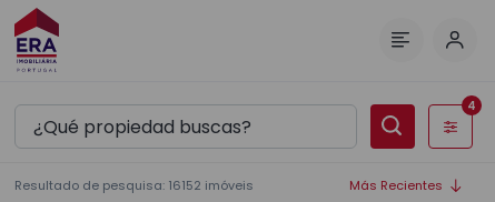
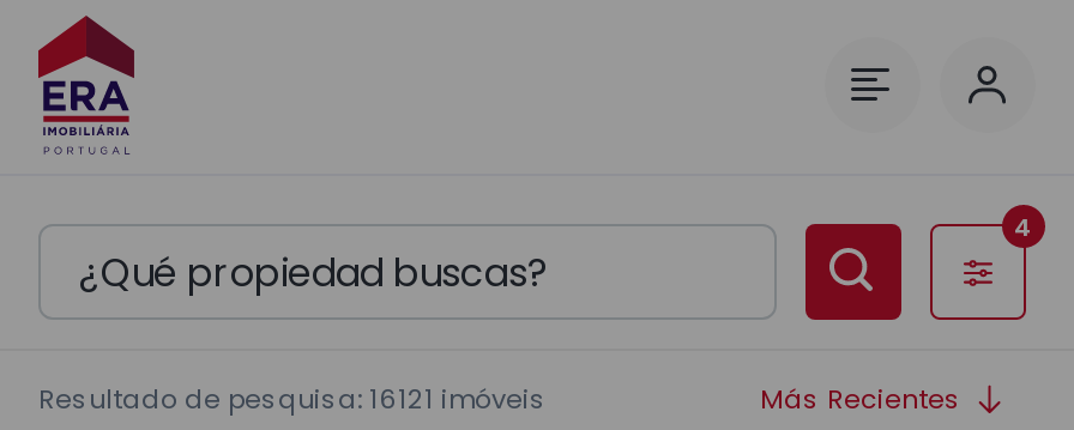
[14,176,254,194] Resultado de pesquisa 16152 imóveis -> [38,380,547,418] Resultado de pesquisa 16121 imóveis

